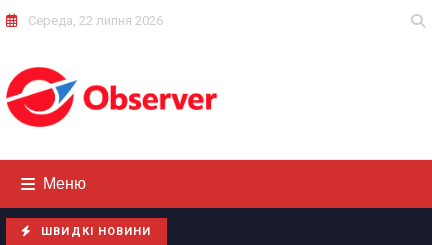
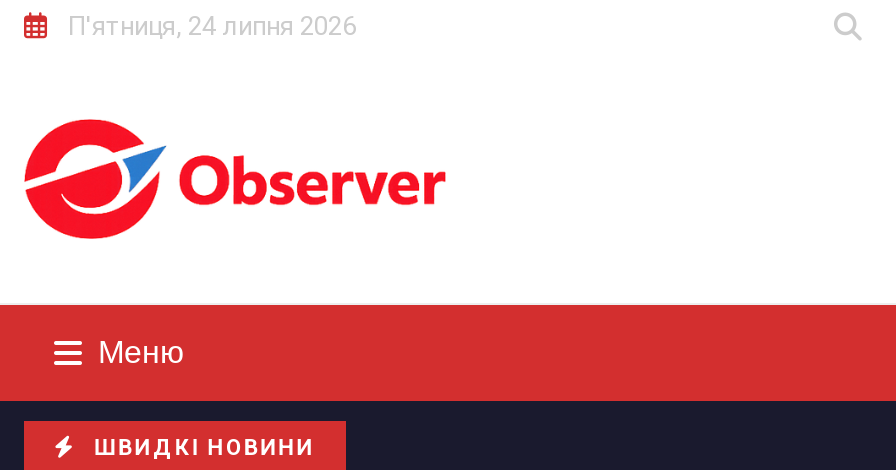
[25,13,163,28] Середа, 22 липня 2026 -> [62,11,356,41] П'ятниця, 24 липня 2026

